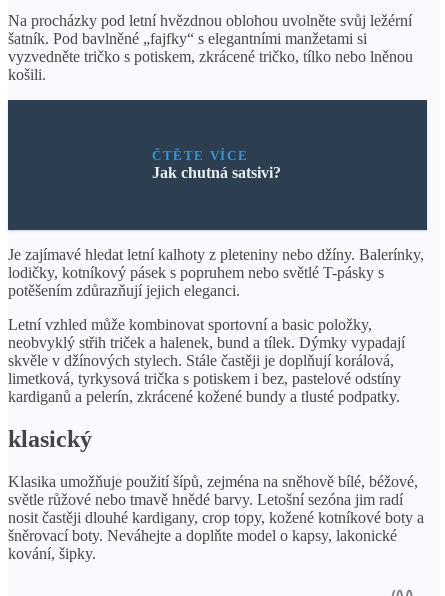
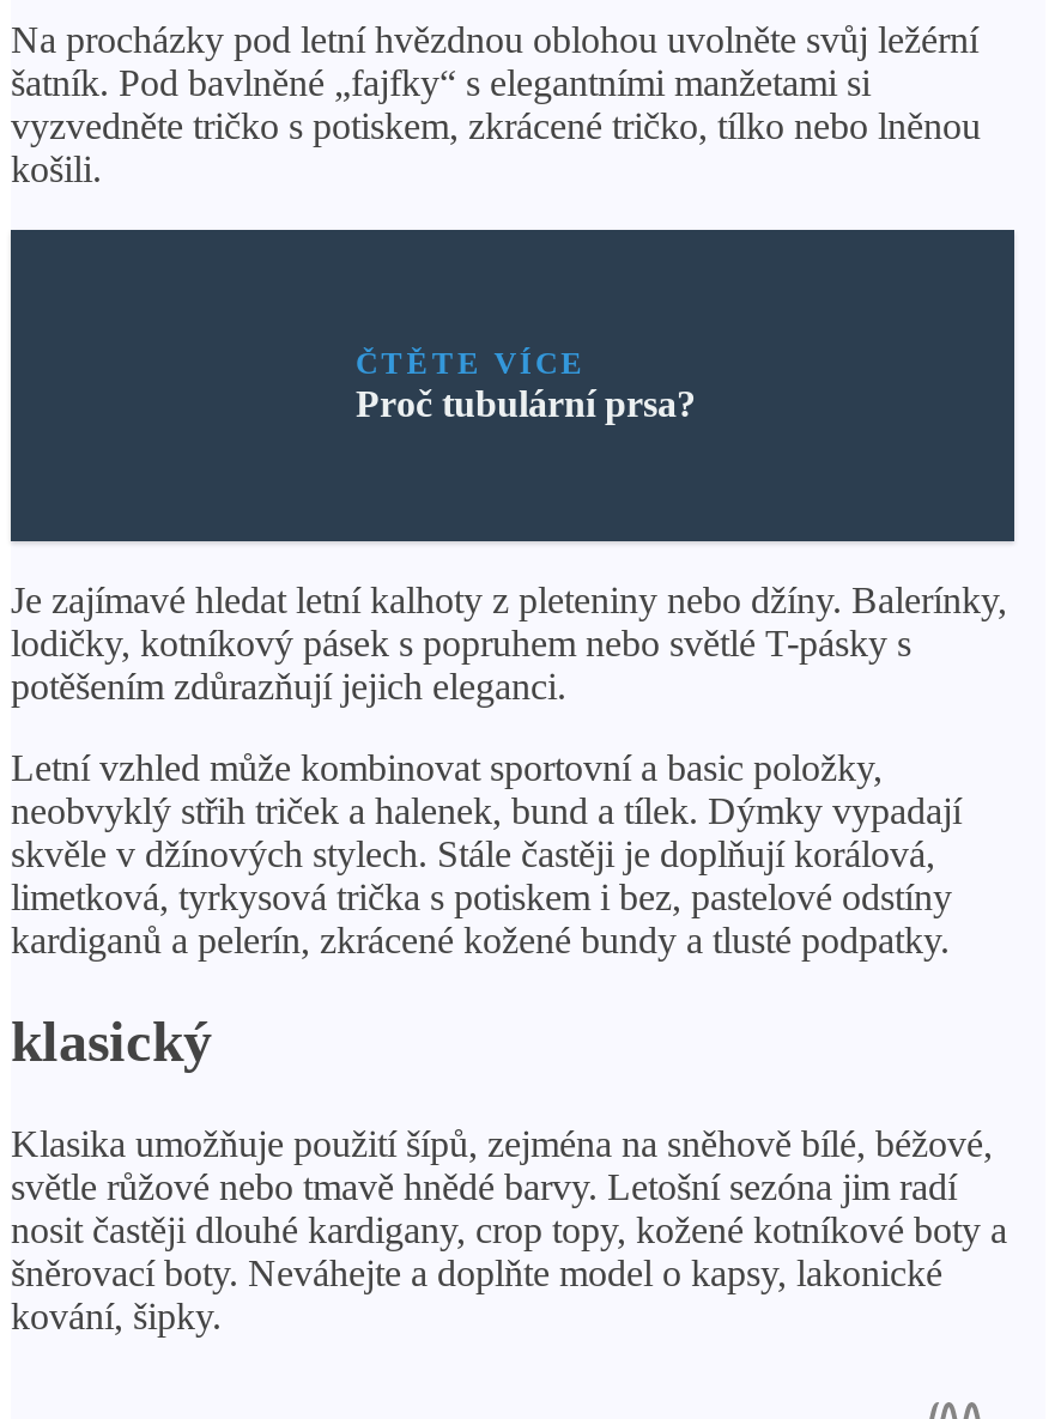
[152,164,281,181] Jak chutná satsivi? -> [356,384,696,425] Proč tubulární prsa?

